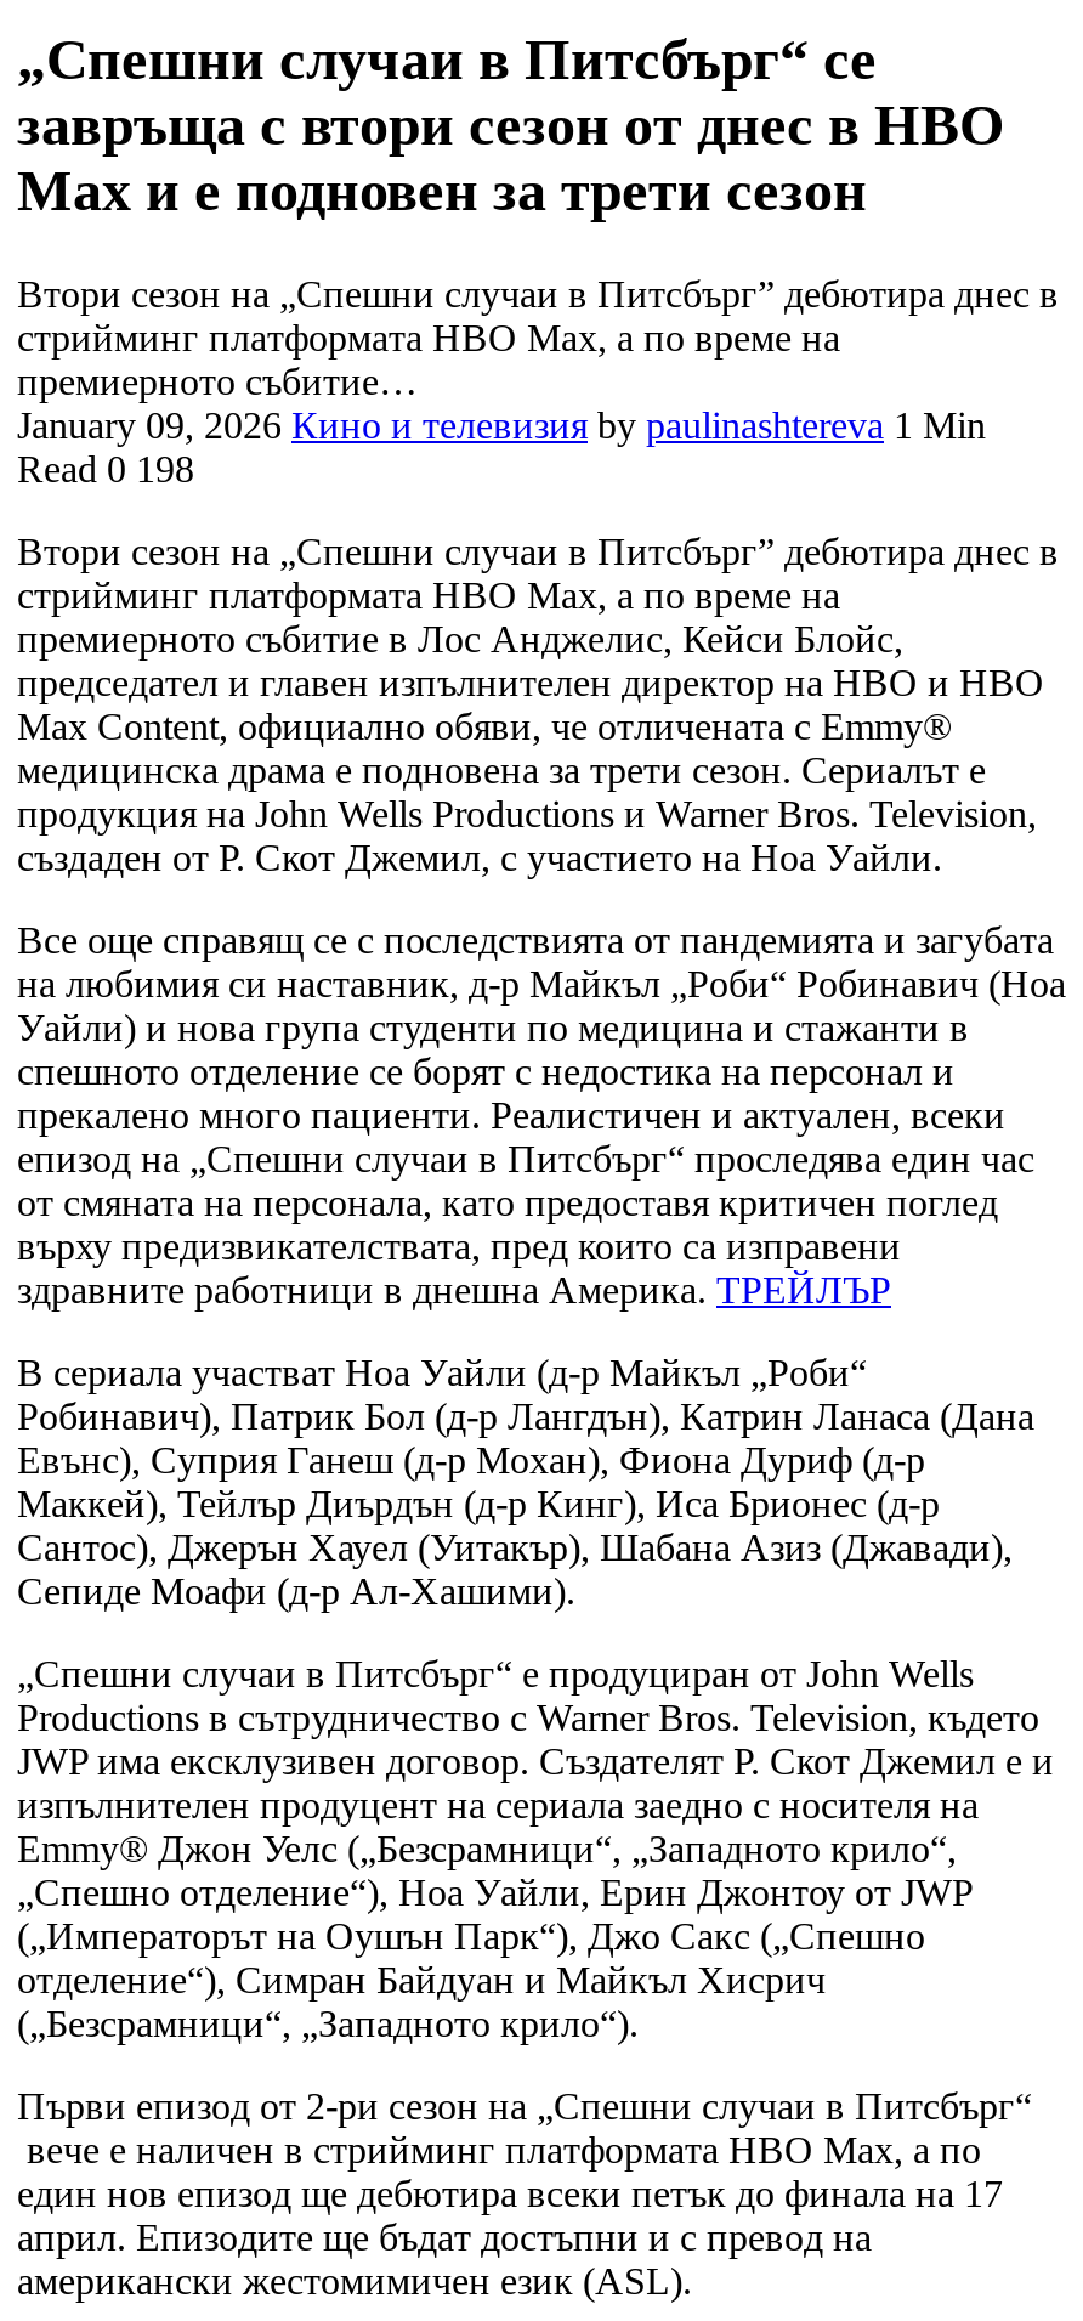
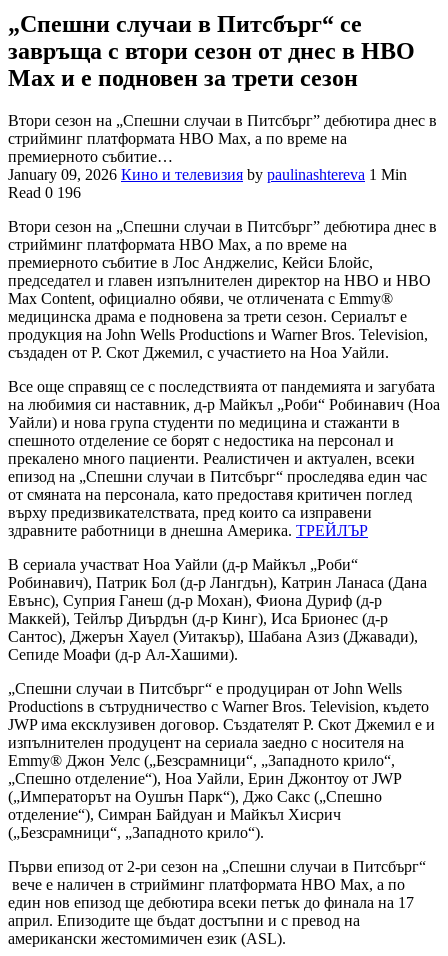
[17,448,194,490] Read 0 198 -> [8,184,81,201] Read 0 196

